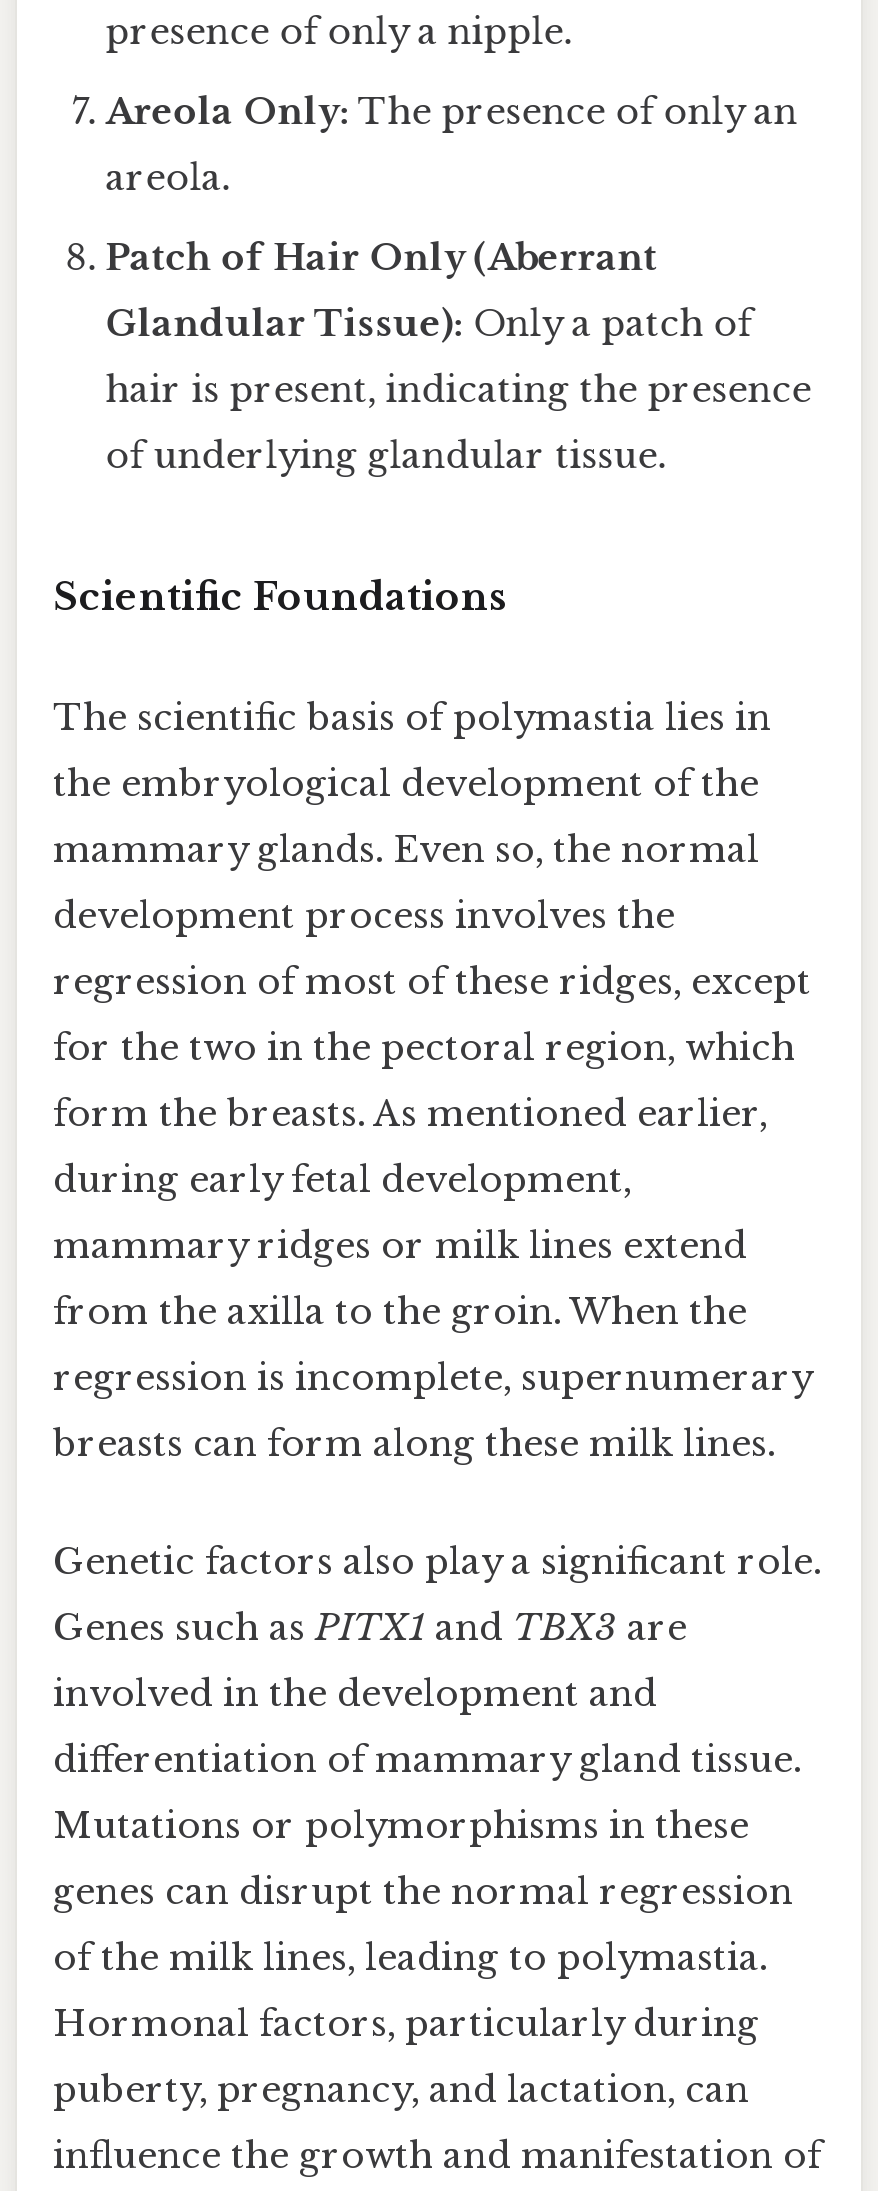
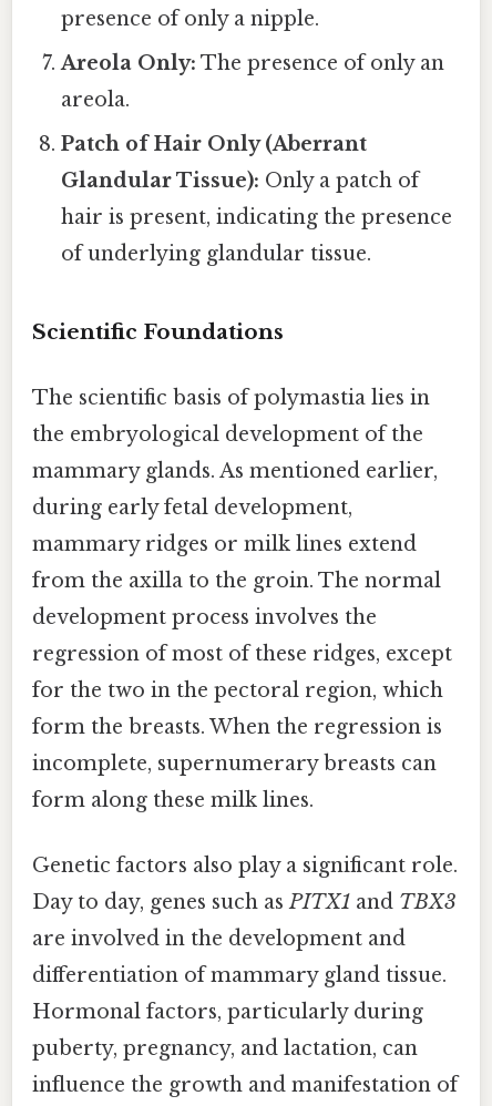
[53,827,759,871] mammary glands. Even so, the normal -> [32,459,441,593] mammary glands. As mentioned earlier, | from the axilla to the groin. The normal
moved [53,893,811,1069] -> [32,605,452,703]: development process involves the | regression of most of these ridges, except | for the two in the pectoral region, which
[53,1091,811,1465] form the breasts. As mentioned earlier, | from the axilla to the groin. When the | regression is incomplete, supernumerary | breasts can form along these milk lines. -> [32,715,442,812] form the breasts. When the regression is | incomplete, supernumerary breasts can | form along these milk lines.
moved [53,1157,747,1267] -> [32,495,417,556]: during early fetal development, | mammary ridges or milk lines extend
[53,1606,687,1650] Genes such as PITX1 and TBX3 are -> [32,890,457,915] Day to day, genes such as PITX1 and TBX3
[53,1672,657,1716] involved in the development and -> [32,927,406,951] are involved in the development and
[53,1804,793,1980] Mutations or polymorphisms in these | genes can disrupt the normal regression | of the milk lines, leading to polymastia. -> none

